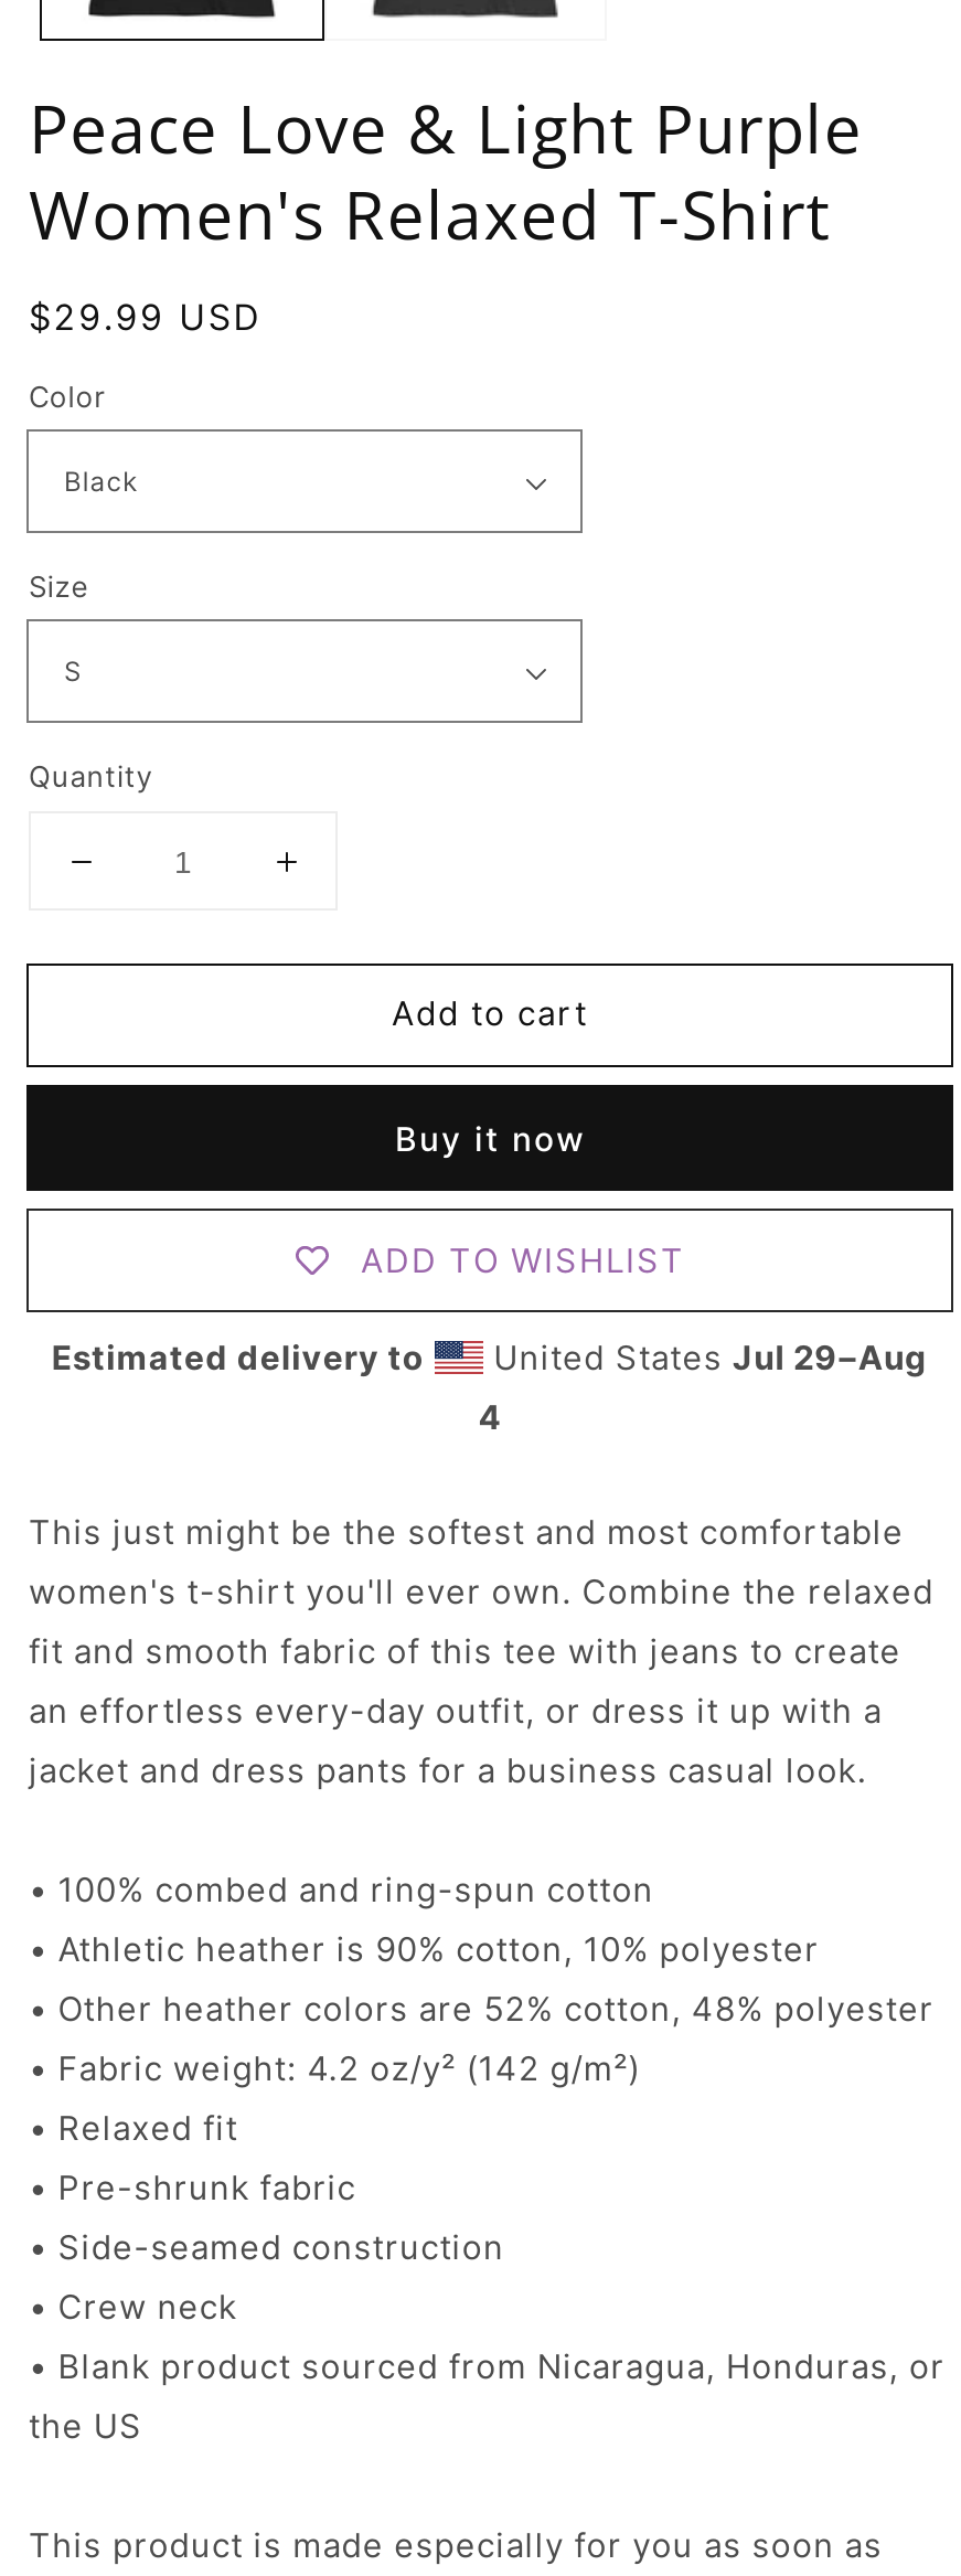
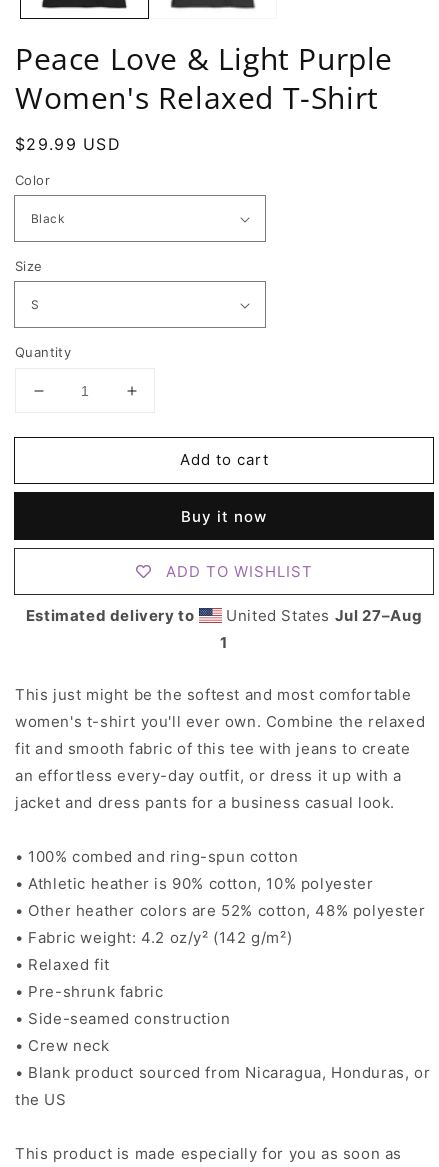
[483,1338,928,1380] United States Jul 29–Aug -> [221,606,422,625] United States Jul 27–Aug
[478,1397,502,1439] 4 -> [220,633,228,652] 1

